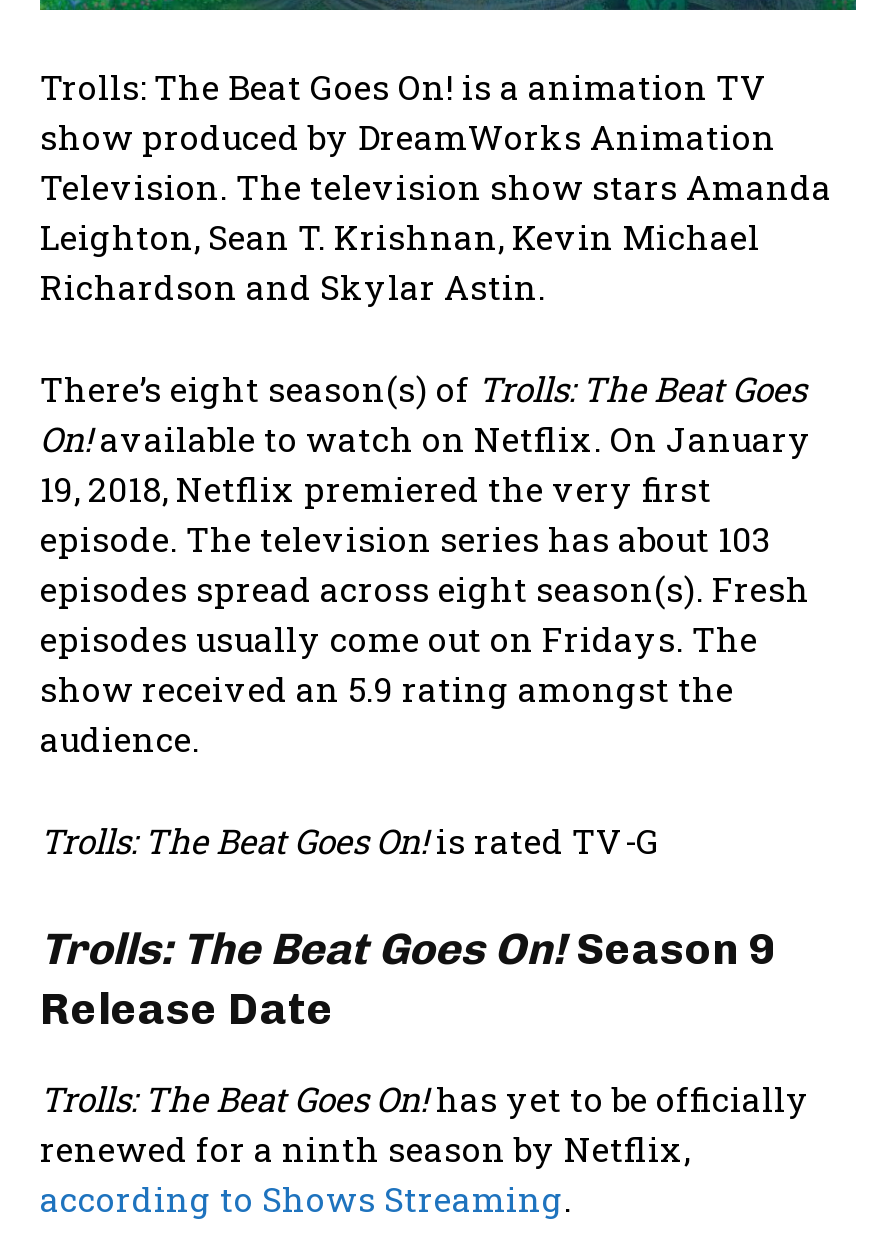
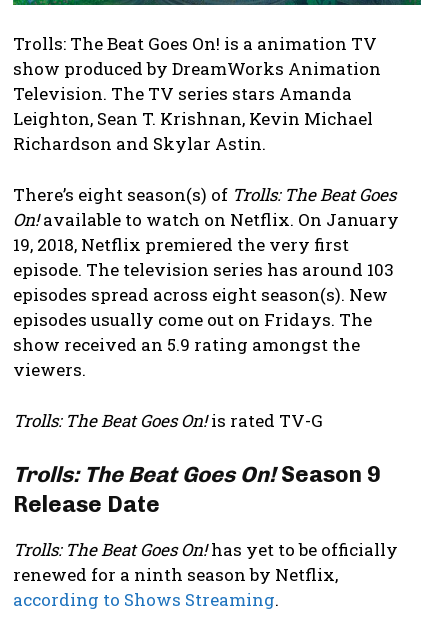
[40,164,832,210] Television. The television show stars Amanda -> [13,82,352,105] Television. The TV series stars Amanda
[40,516,772,562] episode. The television series has about 103 -> [13,258,394,281] episode. The television series has around 103
[40,566,810,612] episodes spread across eight season(s). Fresh -> [13,283,388,306] episodes spread across eight season(s). New
[40,716,200,762] audience. -> [13,358,86,381] viewers.

